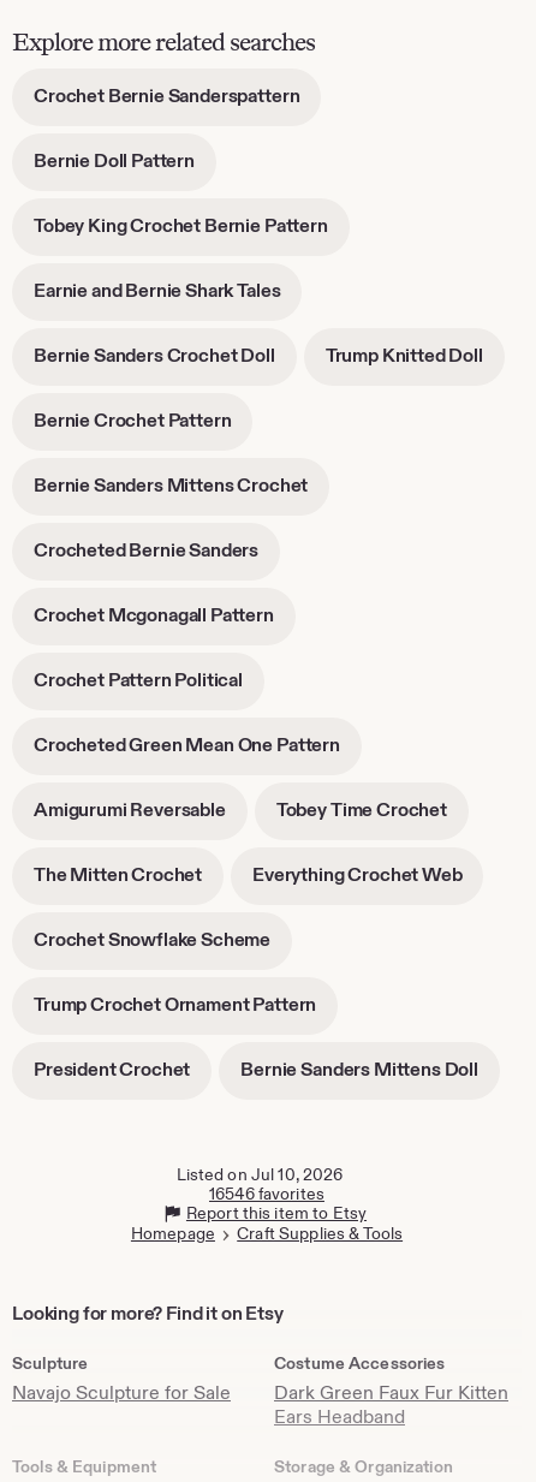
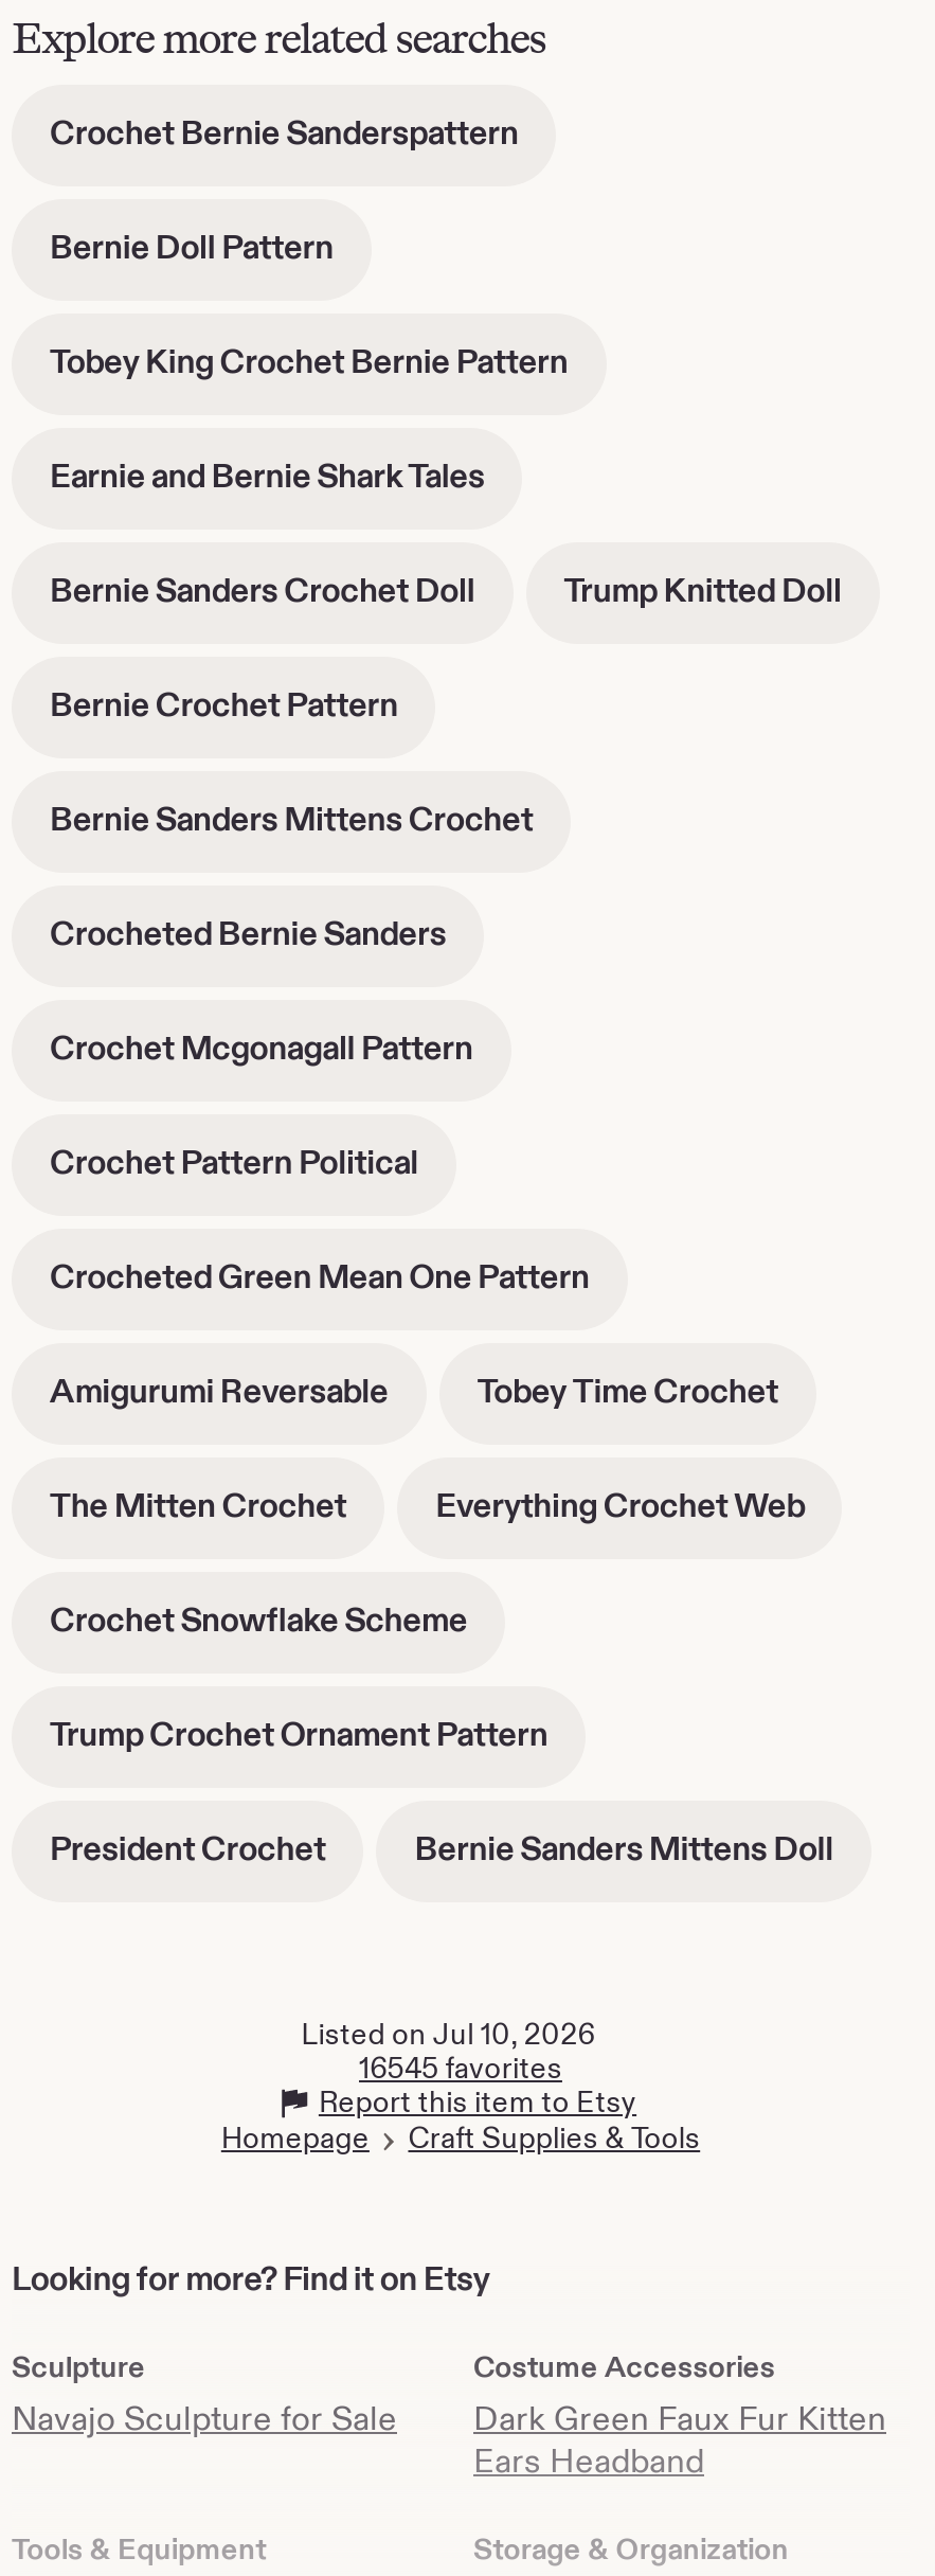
[209,1182,324,1204] 16546 favorites -> [359,2048,562,2086] 16545 favorites

